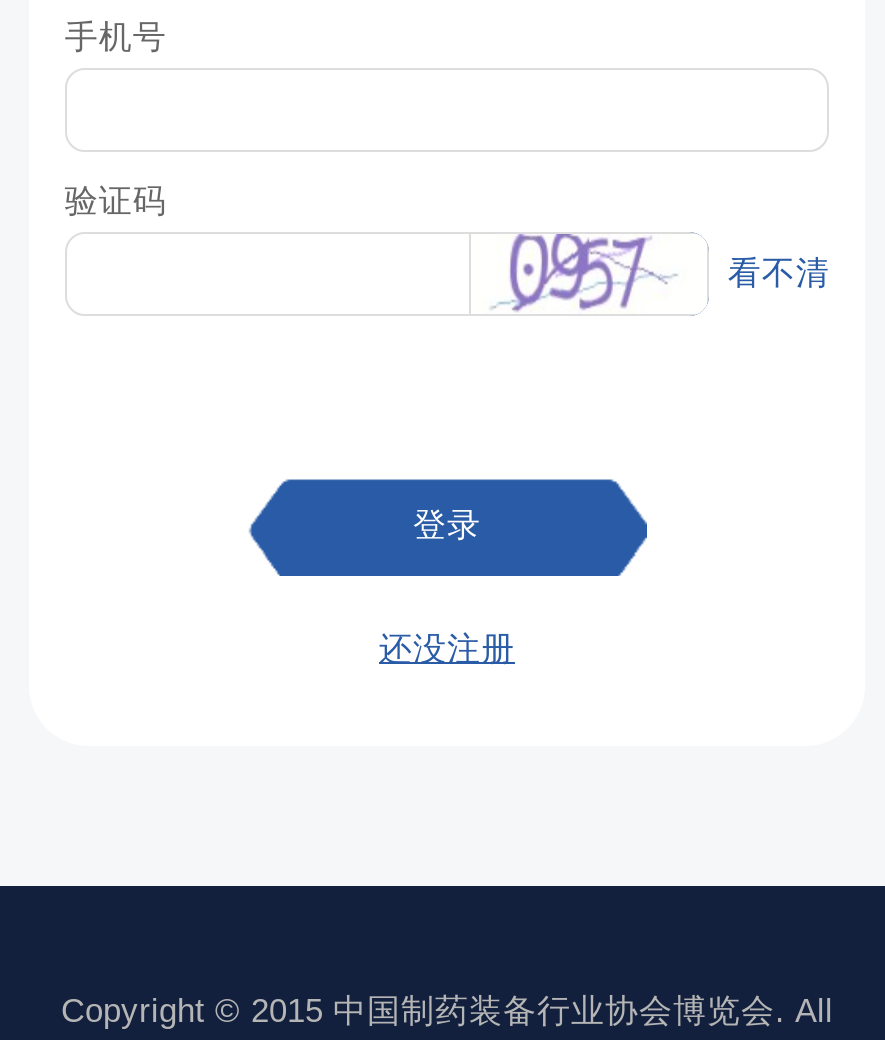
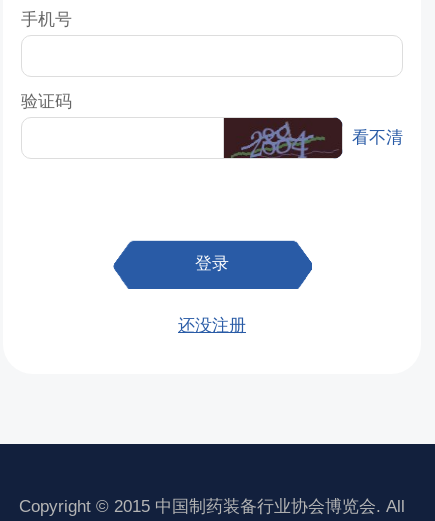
[471,232,707,314] [image] -> [223,117,343,159] [image]

